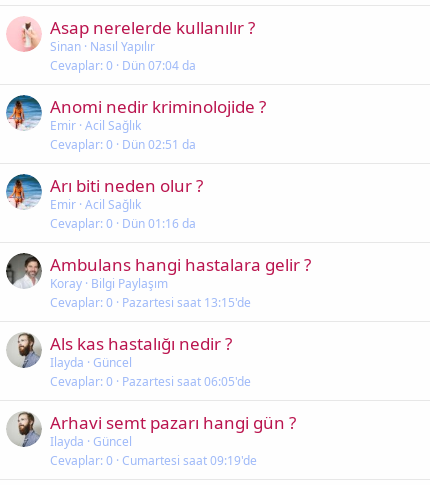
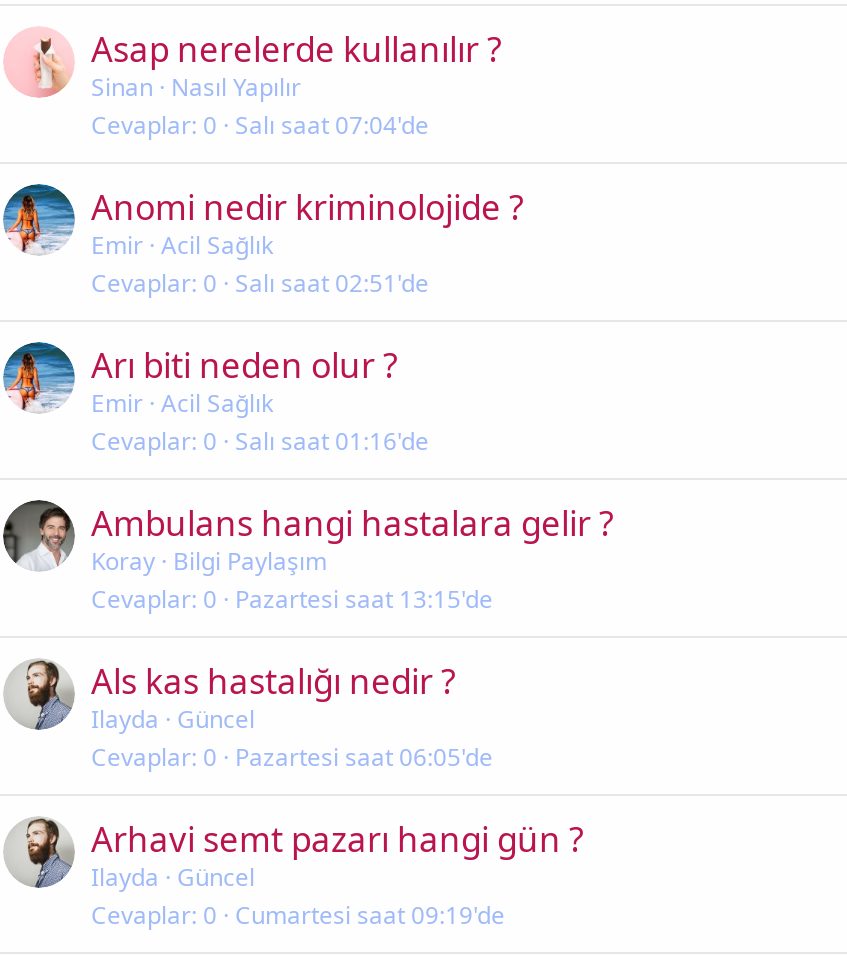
[50,57,196,74] Cevaplar 0 Dün 07:04 da -> [91,108,429,142] Cevaplar 0 Salı saat 07:04'de
[50,136,196,153] Cevaplar 0 Dün 02:51 da -> [91,266,429,300] Cevaplar 0 Salı saat 02:51'de
[50,215,196,232] Cevaplar 0 Dün 01:16 da -> [91,424,429,458] Cevaplar 0 Salı saat 01:16'de

